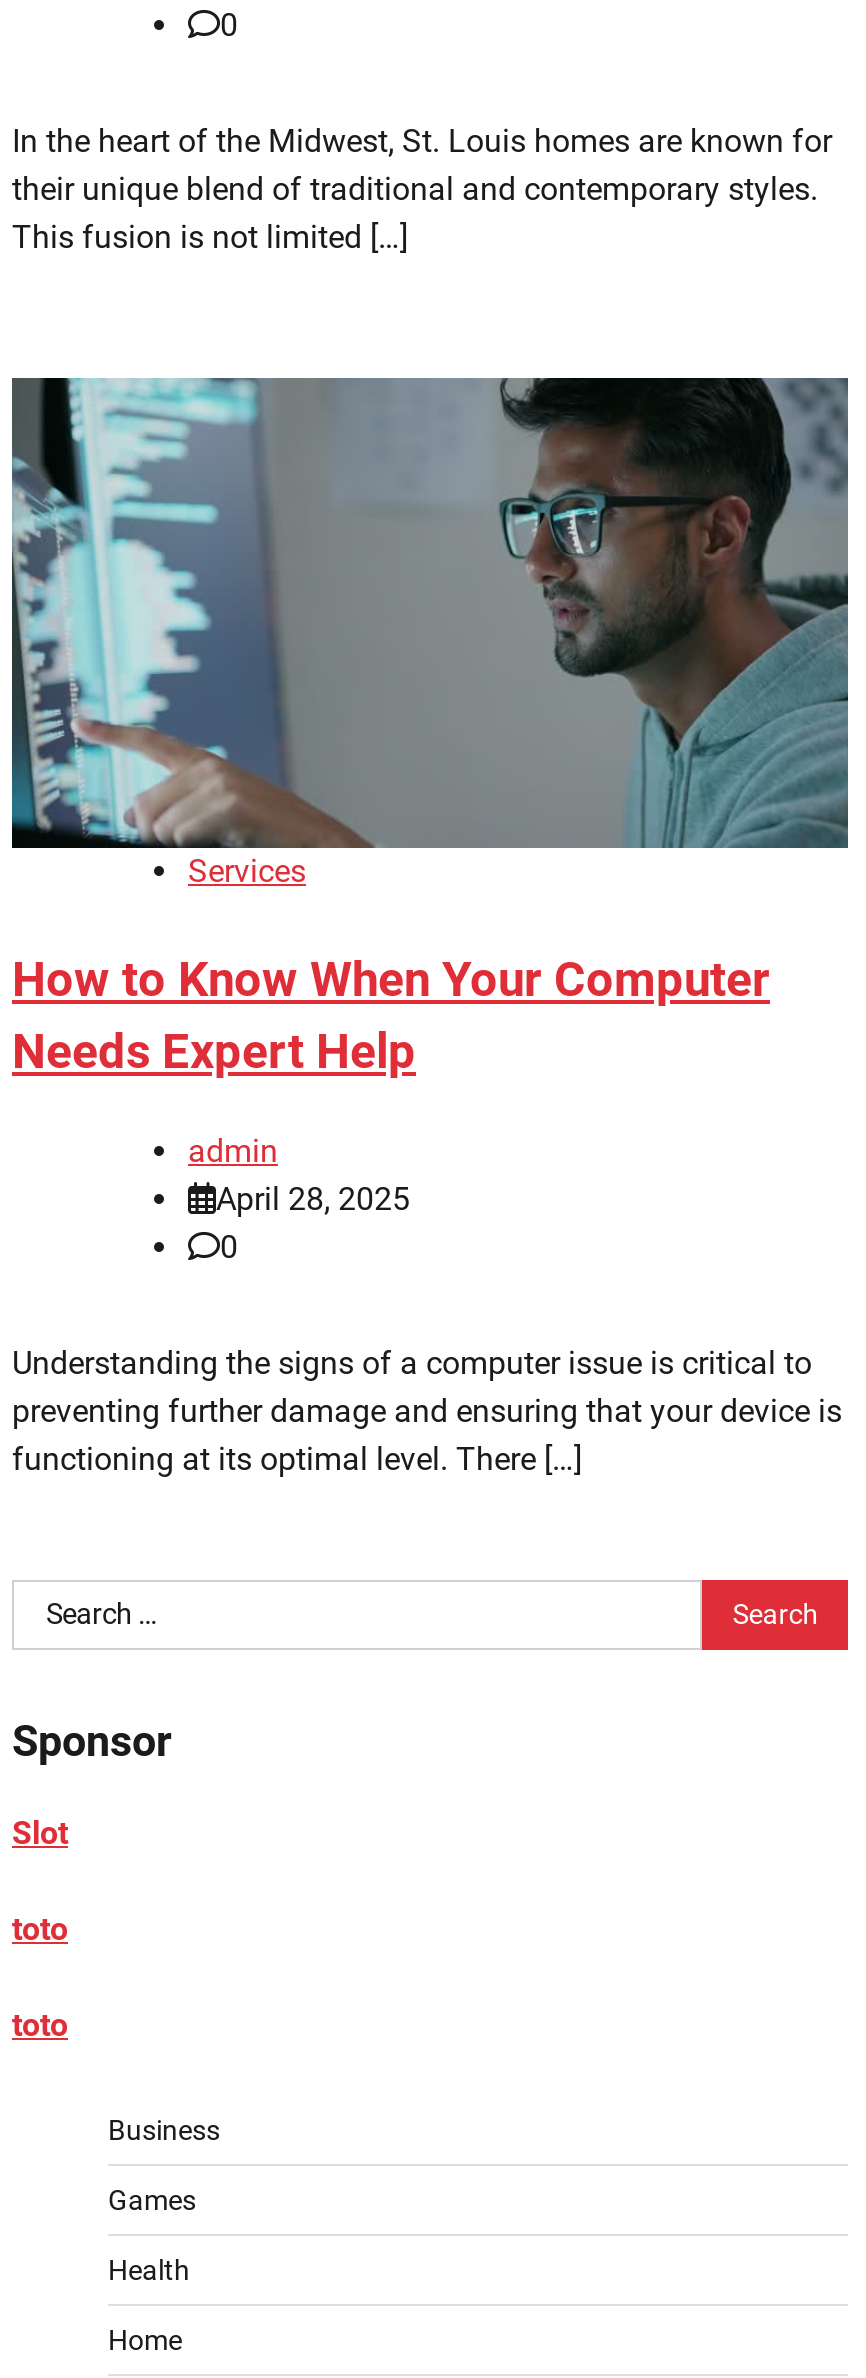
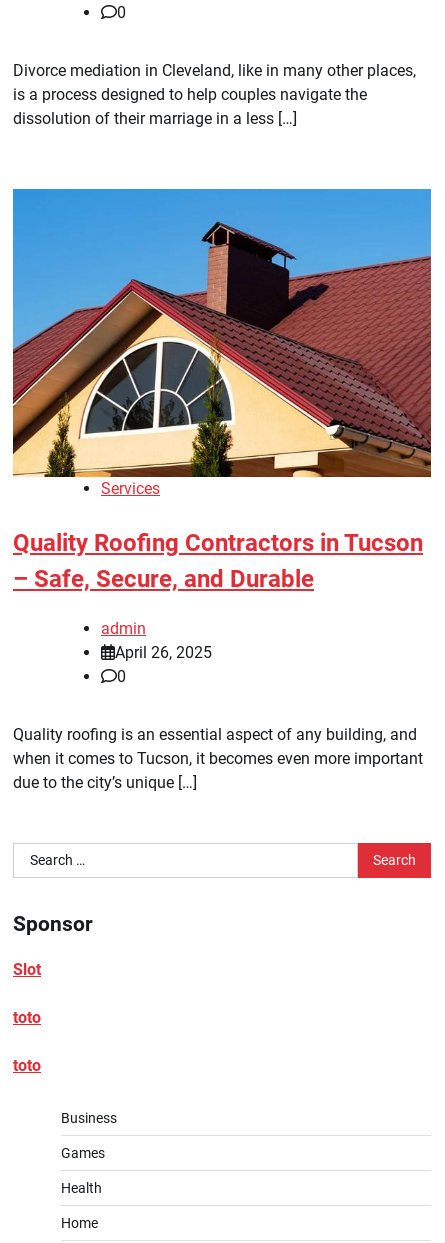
[12,122,832,256] In the heart of the Midwest, St. Louis homes are known for | their unique blend of traditional and contemporary styles. | This fusion is not limited […] -> [13,61,416,128] Divorce mediation in Cleveland, like in many other places, | is a process designed to help couples navigate the | dissolution of their marriage in a less […]
[10,376,850,850] [image] -> [12,188,432,478] [image]
[12,953,770,1081] How to Know When Your Computer | Needs Expert Help -> [13,529,423,593] Quality Roofing Contractors in Tucson | – Safe, Secure, and Durable
[216,1180,410,1218] April 28, 2025 -> [115,643,212,662] April 26, 2025
[12,1344,842,1478] Understanding the signs of a computer issue is critical to | preventing further damage and ensuring that your device is | functioning at its optimal level. There […] -> [13,725,423,792] Quality roofing is an essential aspect of any building, and | when it comes to Tucson, it becomes even more important | due to the city’s unique […]

